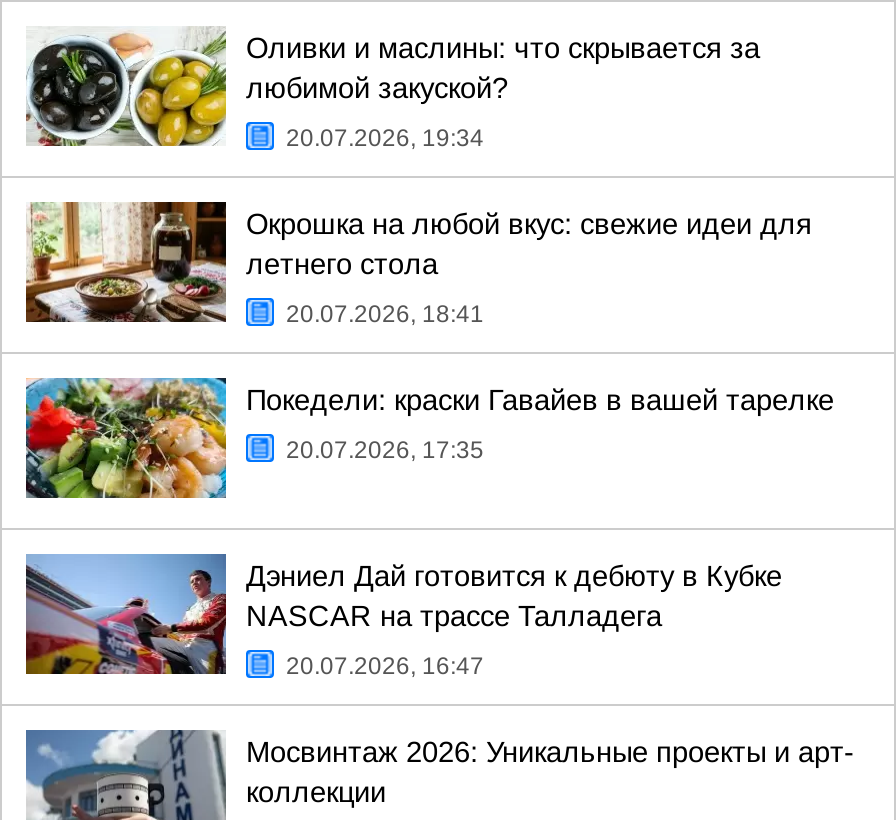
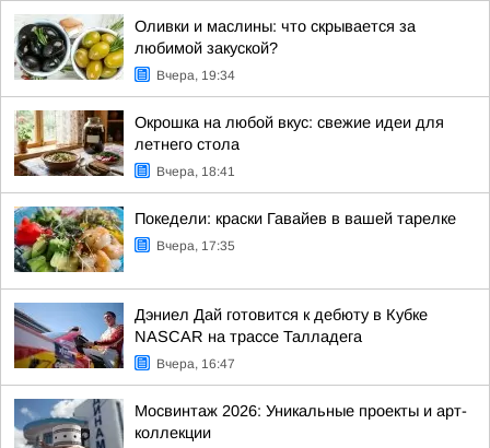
[286,124,484,152] 20.07.2026, 19:34 -> [156,68,235,83] Вчера, 19:34
[286,300,484,328] 20.07.2026, 18:41 -> [156,164,235,179] Вчера, 18:41
[286,436,484,464] 20.07.2026, 17:35 -> [156,238,235,254] Вчера, 17:35
[286,652,484,680] 20.07.2026, 16:47 -> [156,356,235,372] Вчера, 16:47

